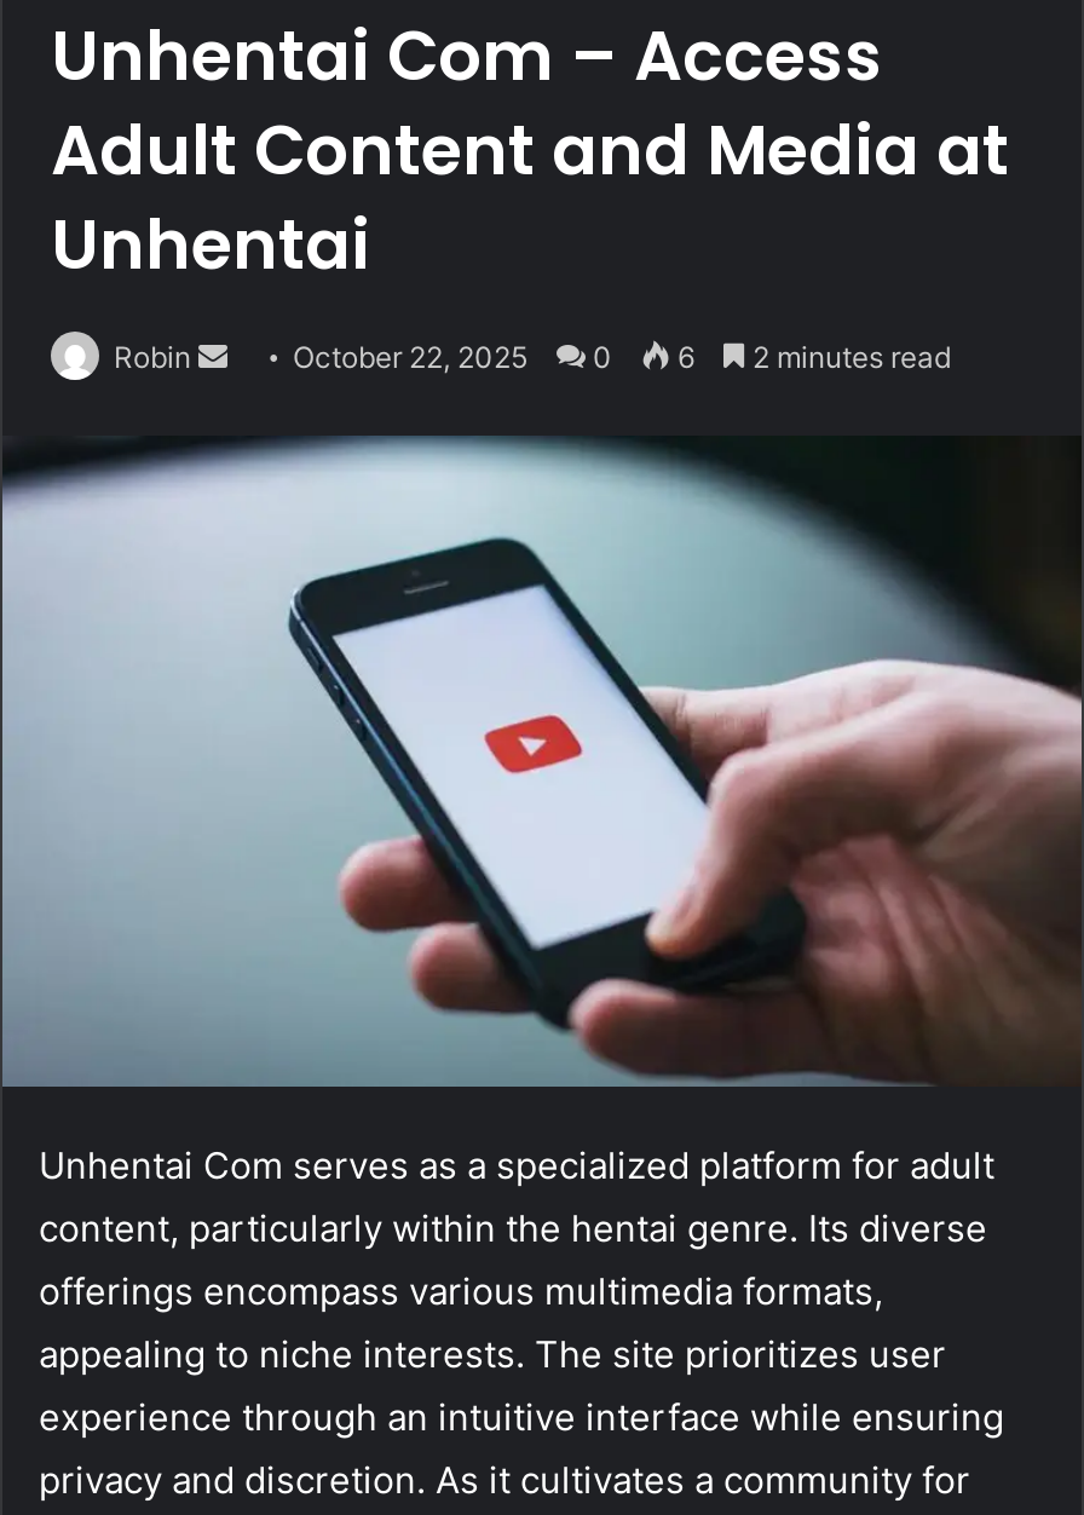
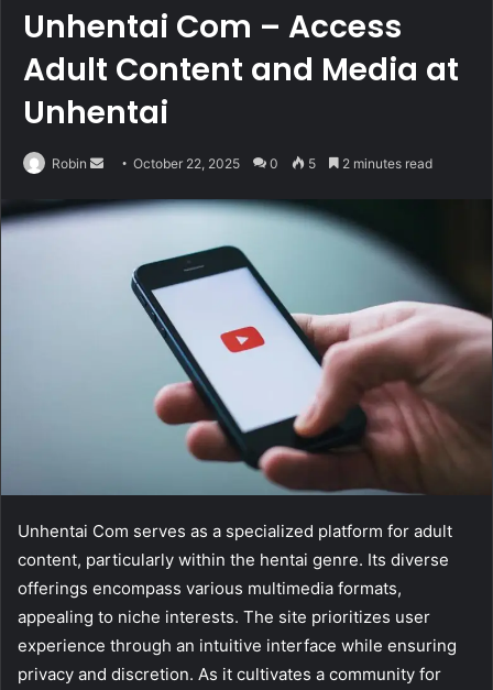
[670,340,694,376] 6 -> [305,155,316,172] 5

